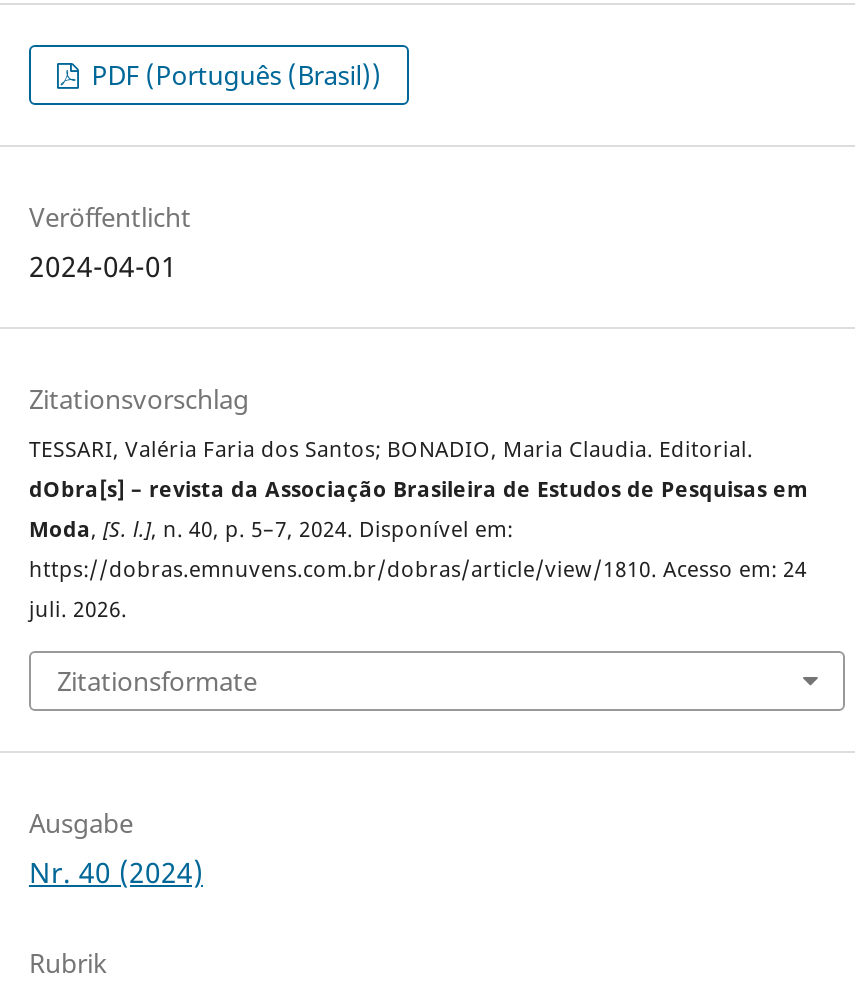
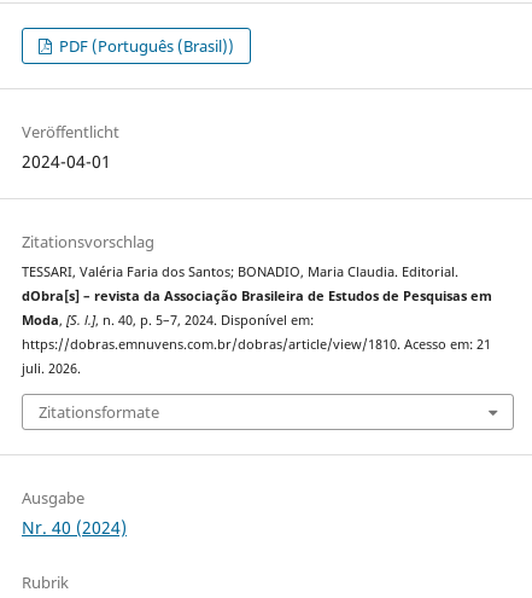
[29,555,807,583] https://dobras.emnuvens.com.br/dobras/article/view/1810. Acesso em: 24 -> [22,336,491,353] https://dobras.emnuvens.com.br/dobras/article/view/1810. Acesso em: 21

